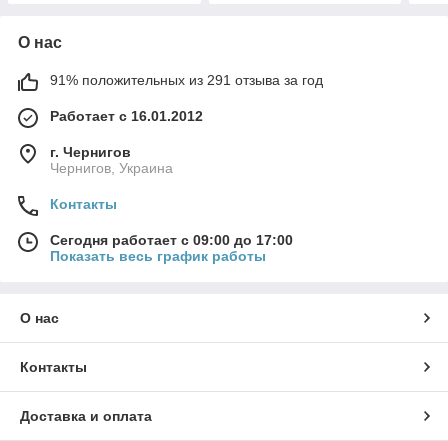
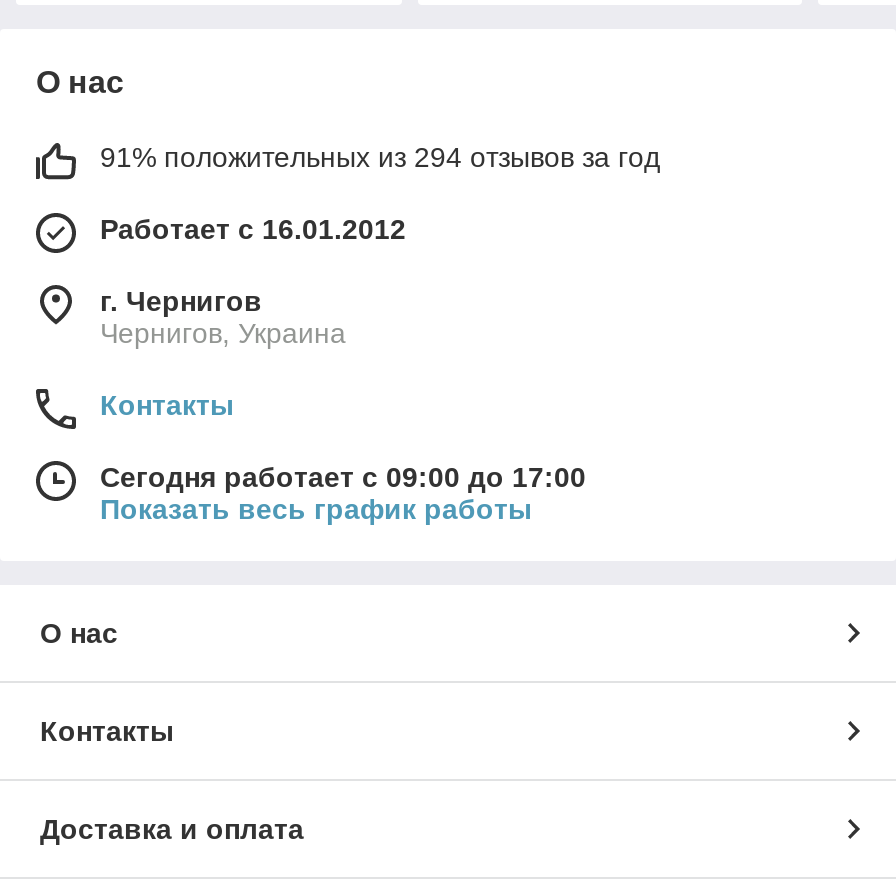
[50,72,323,88] 91% положительных из 291 отзыва за год -> [100,140,660,172] 91% положительных из 294 отзывов за год

